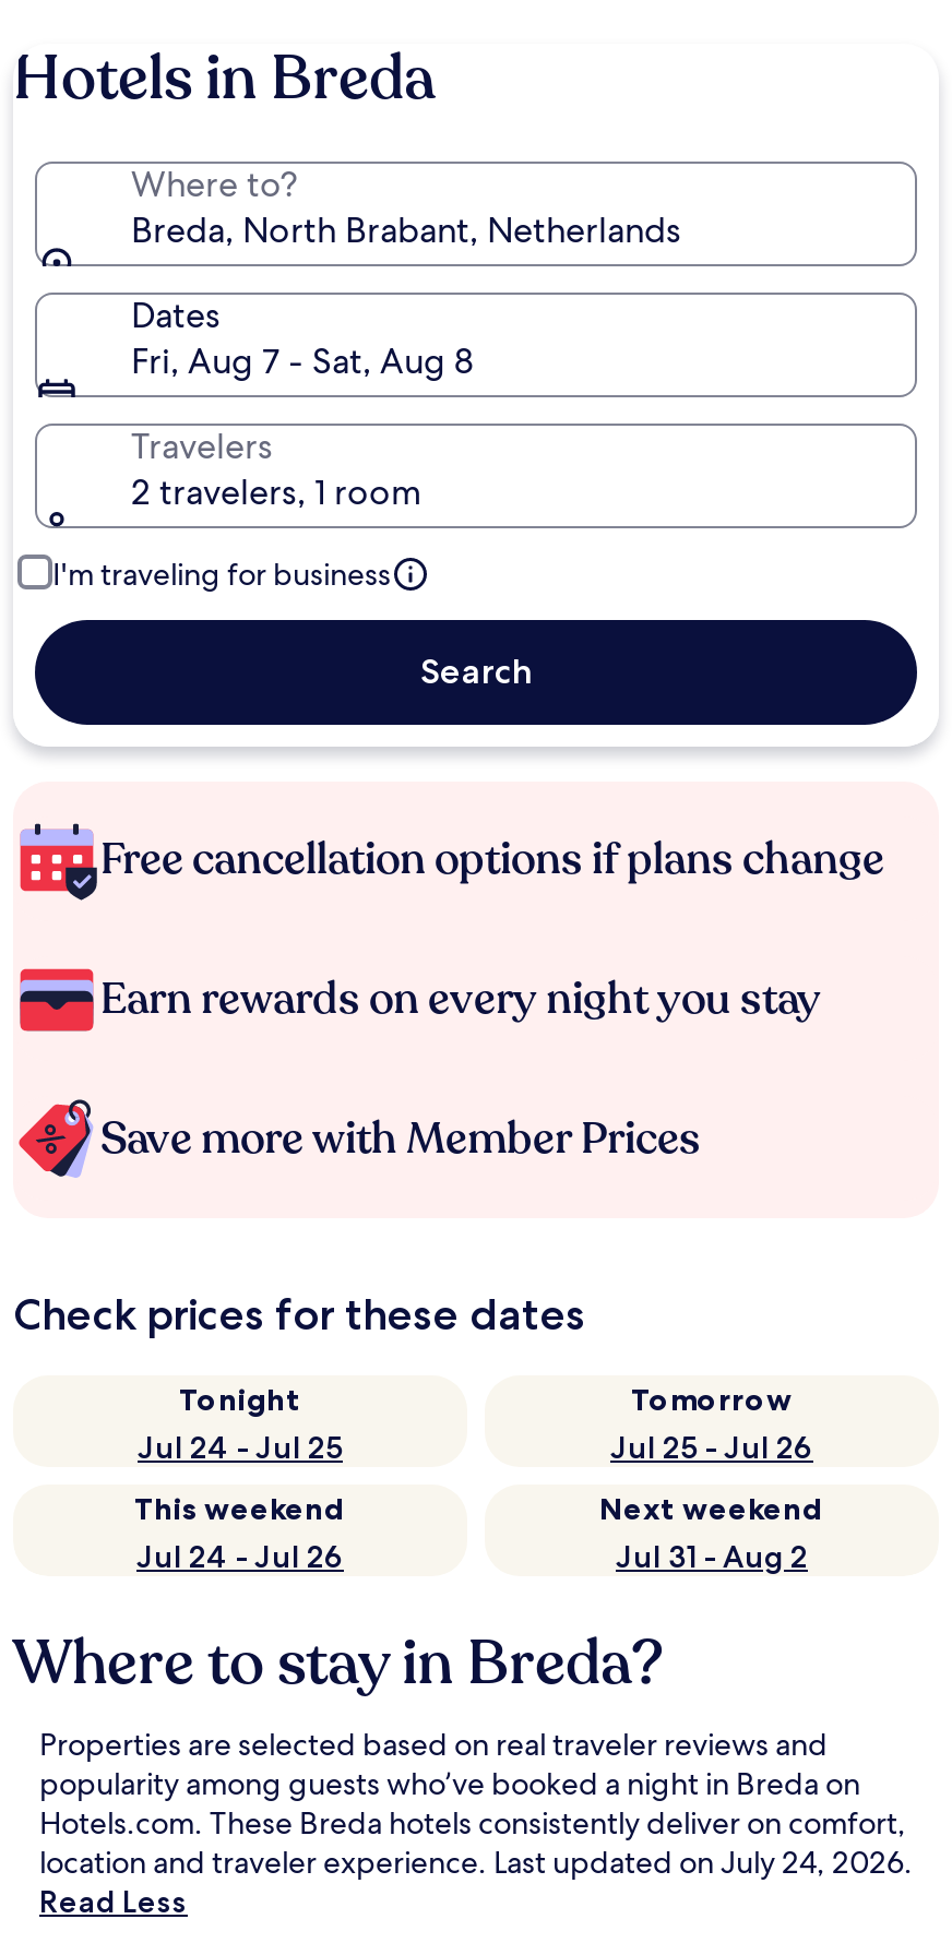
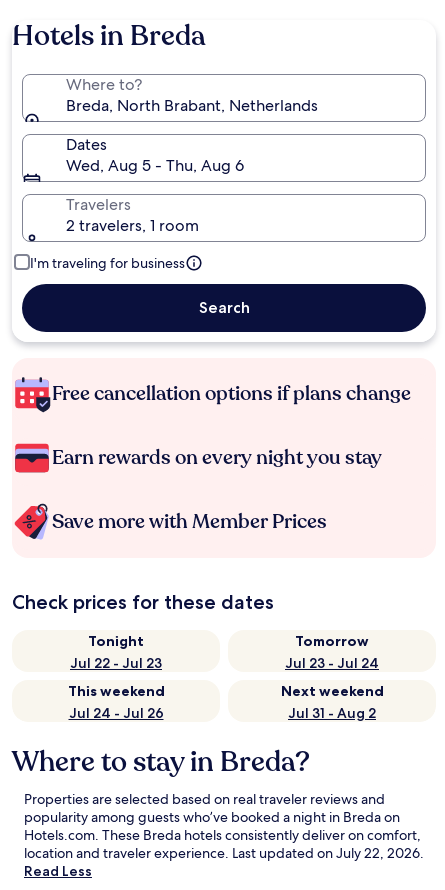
[131,338,474,384] Fri, Aug 7 - Sat, Aug 8 -> [66,155,244,176] Wed, Aug 5 - Thu, Aug 6
[138,1428,343,1467] Jul 24 - Jul 25 -> [70,654,162,672] Jul 22 - Jul 23
[610,1428,813,1467] Jul 25 - Jul 26 -> [285,654,379,672] Jul 23 - Jul 24
[39,1843,913,1882] location and traveler experience. Last updated on July 24, 2026. -> [24,844,424,862] location and traveler experience. Last updated on July 22, 2026.

